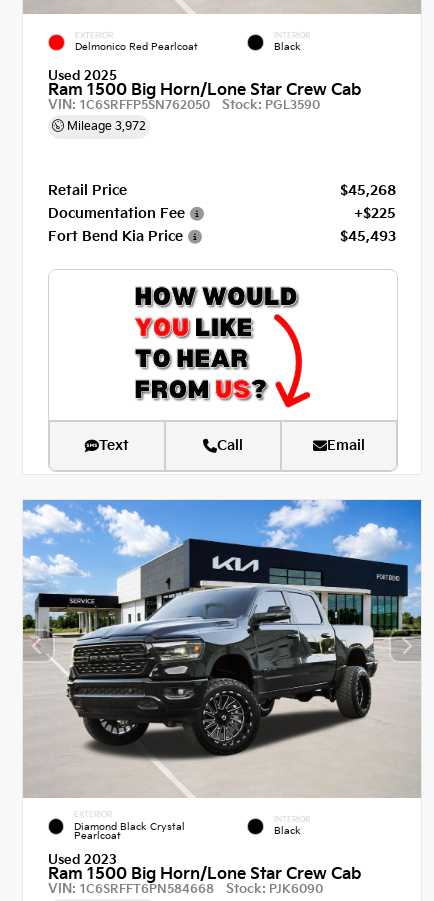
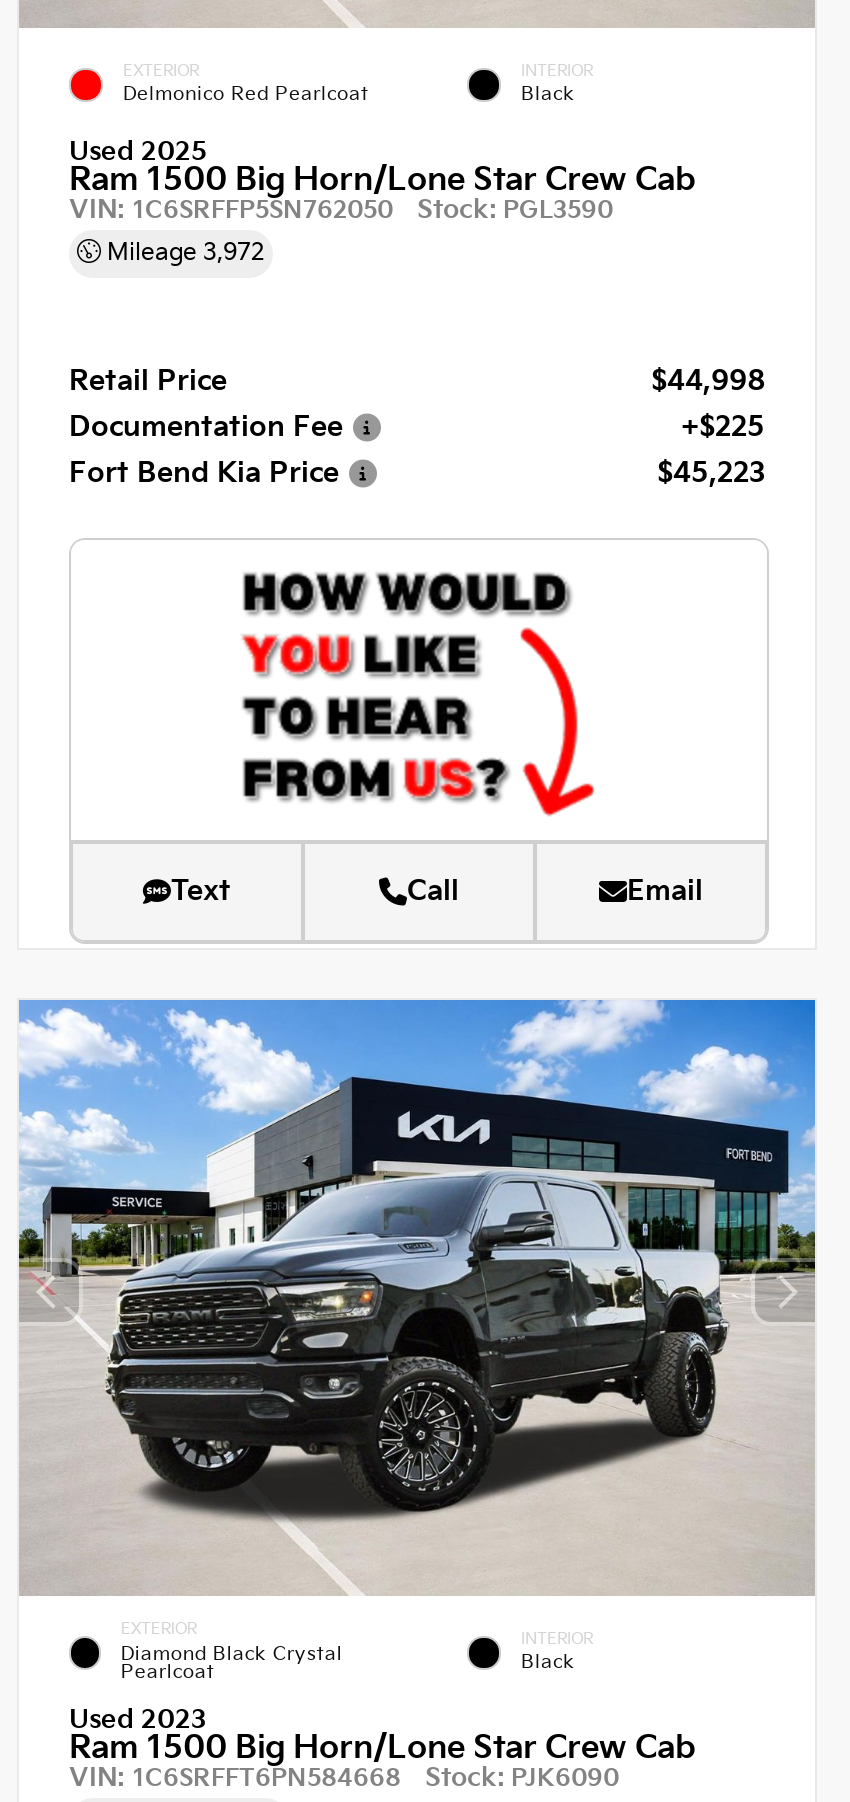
[340,181,396,198] $45,268 -> [651,363,765,397] $44,998
[340,227,396,244] $45,493 -> [657,455,765,489] $45,223

